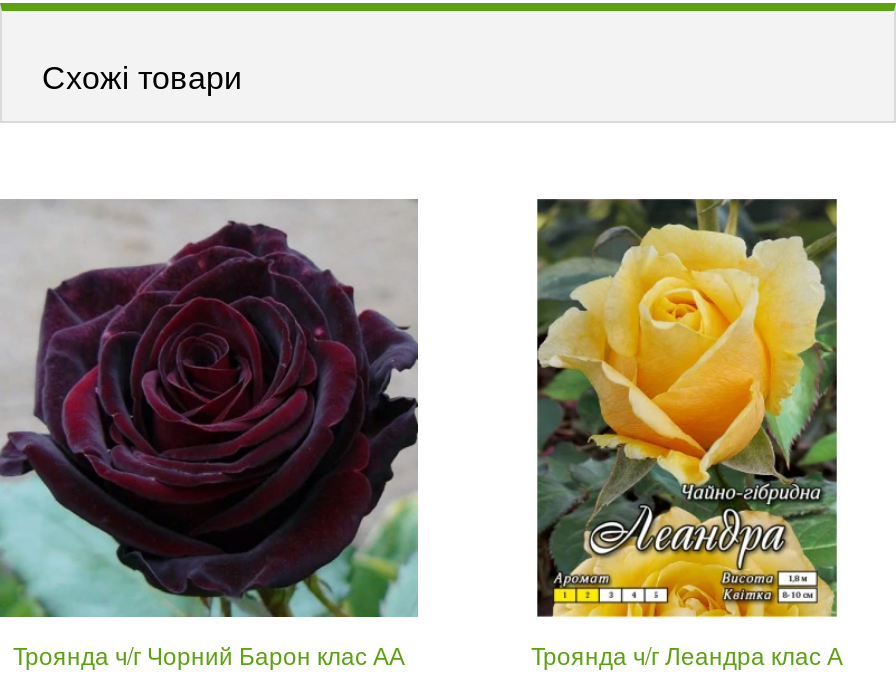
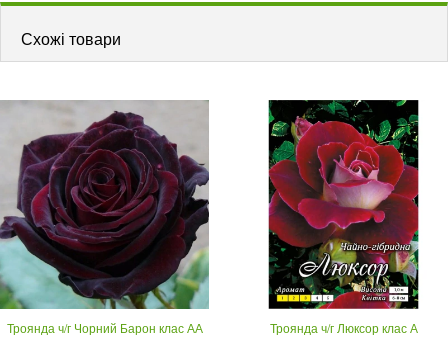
[531,197,843,671] [image] | Троянда ч/г Леандра клас А -> [268,99,419,336] [image] | Троянда ч/г Люксор клас А

